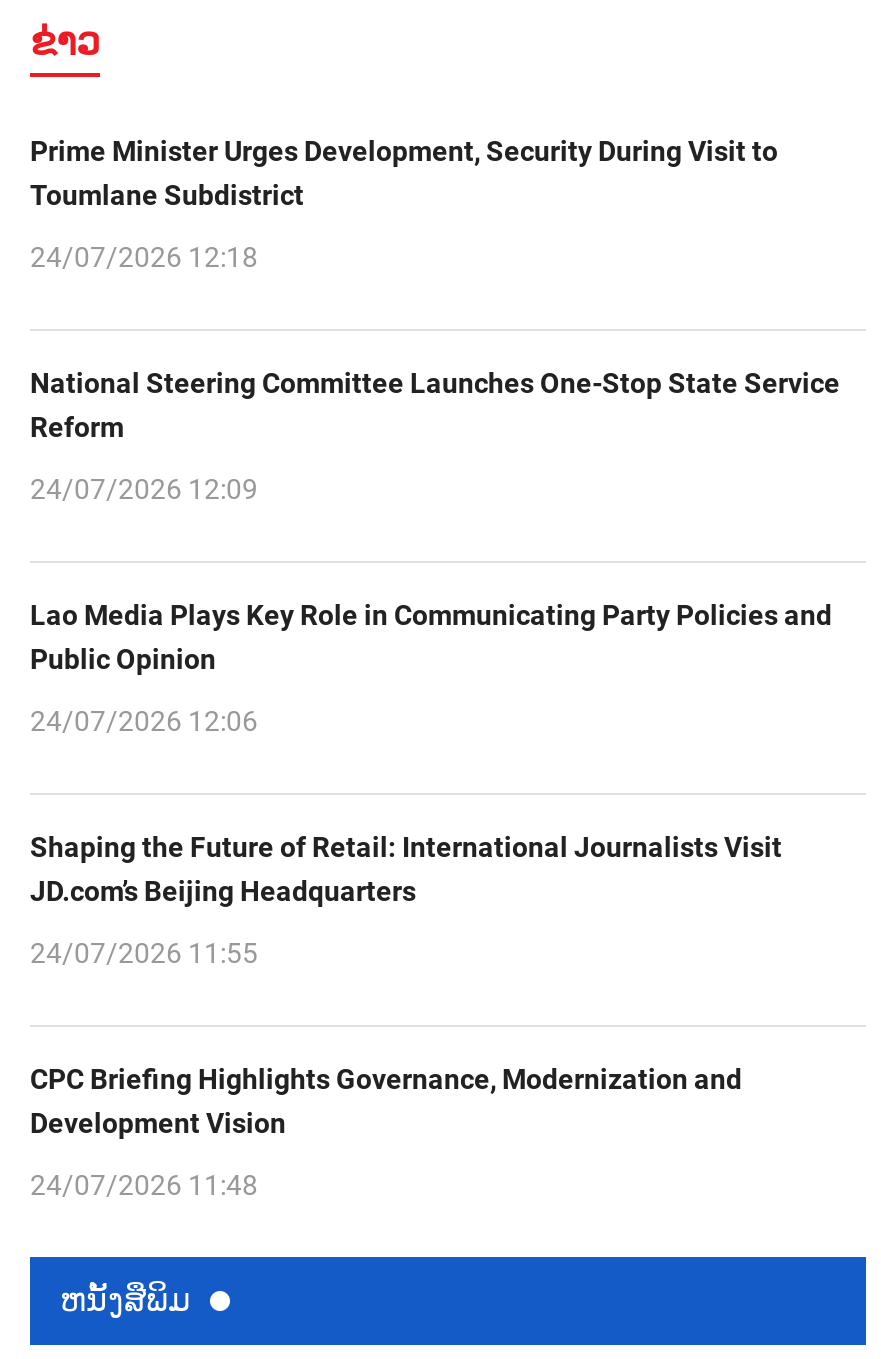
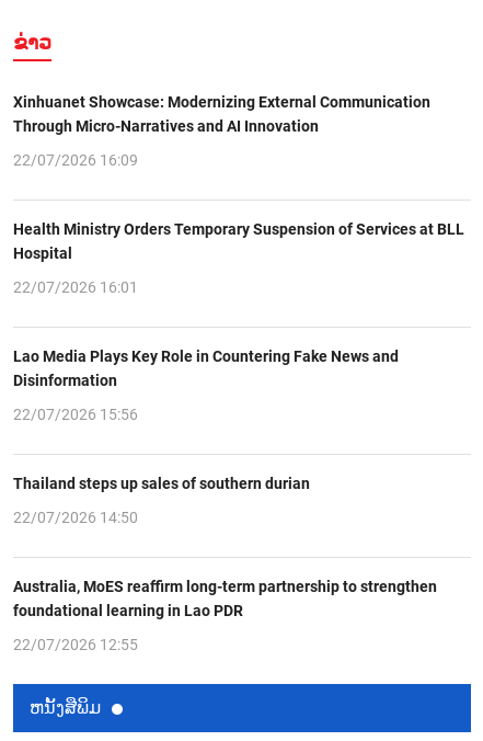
[30,135,778,211] Prime Minister Urges Development, Security During Visit to | Toumlane Subdistrict -> [13,94,430,135] Xinhuanet Showcase: Modernizing External Communication | Through Micro-Narratives and AI Innovation
[30,241,258,273] 24/07/2026 12:18 -> [13,152,138,169] 22/07/2026 16:09
[30,367,840,443] National Steering Committee Launches One-Stop State Service | Reform -> [13,221,464,262] Health Ministry Orders Temporary Suspension of Services at BLL | Hospital
[30,473,258,505] 24/07/2026 12:09 -> [13,279,138,296] 22/07/2026 16:01
[30,599,832,675] Lao Media Plays Key Role in Communicating Party Policies and | Public Opinion -> [13,348,399,390] Lao Media Plays Key Role in Countering Fake News and | Disinformation
[30,705,258,737] 24/07/2026 12:06 -> [13,406,138,424] 22/07/2026 15:56
[30,831,782,907] Shaping the Future of Retail: International Journalists Visit | JD.com’s Beijing Headquarters -> [13,475,310,493] Thailand steps up sales of southern durian
[30,937,258,969] 24/07/2026 11:55 -> [13,509,138,527] 22/07/2026 14:50
[30,1063,742,1139] CPC Briefing Highlights Governance, Modernization and | Development Vision -> [13,578,437,620] Australia, MoES reaffirm long-term partnership to strengthen | foundational learning in Lao PDR
[30,1169,258,1201] 24/07/2026 11:48 -> [13,636,138,654] 22/07/2026 12:55

